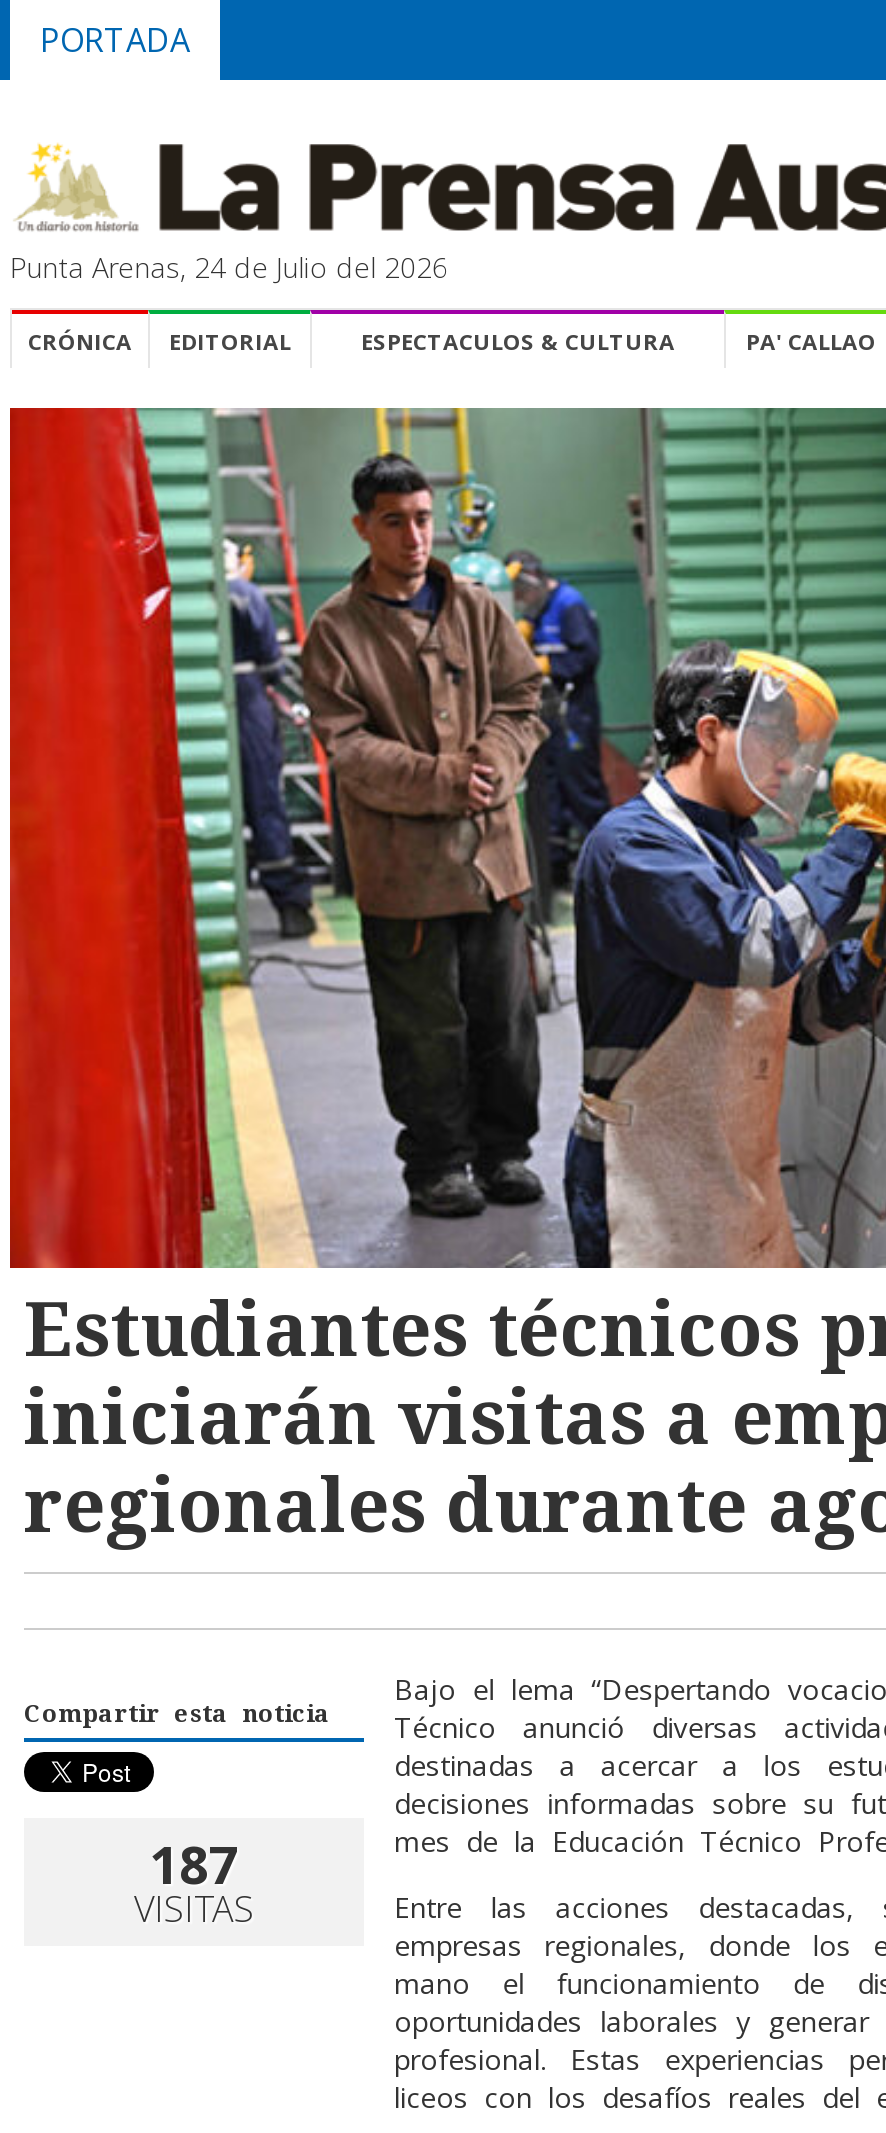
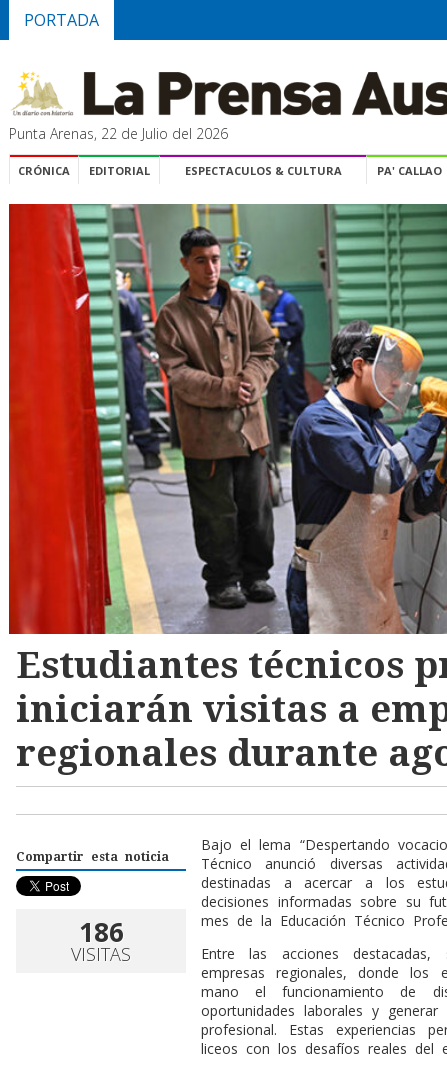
[10,248,448,286] Punta Arenas, 24 de Julio del 2026 -> [9,124,228,143] Punta Arenas, 22 de Julio del 2026
[149,1828,239,1900] 187 -> [78,914,123,950] 186

